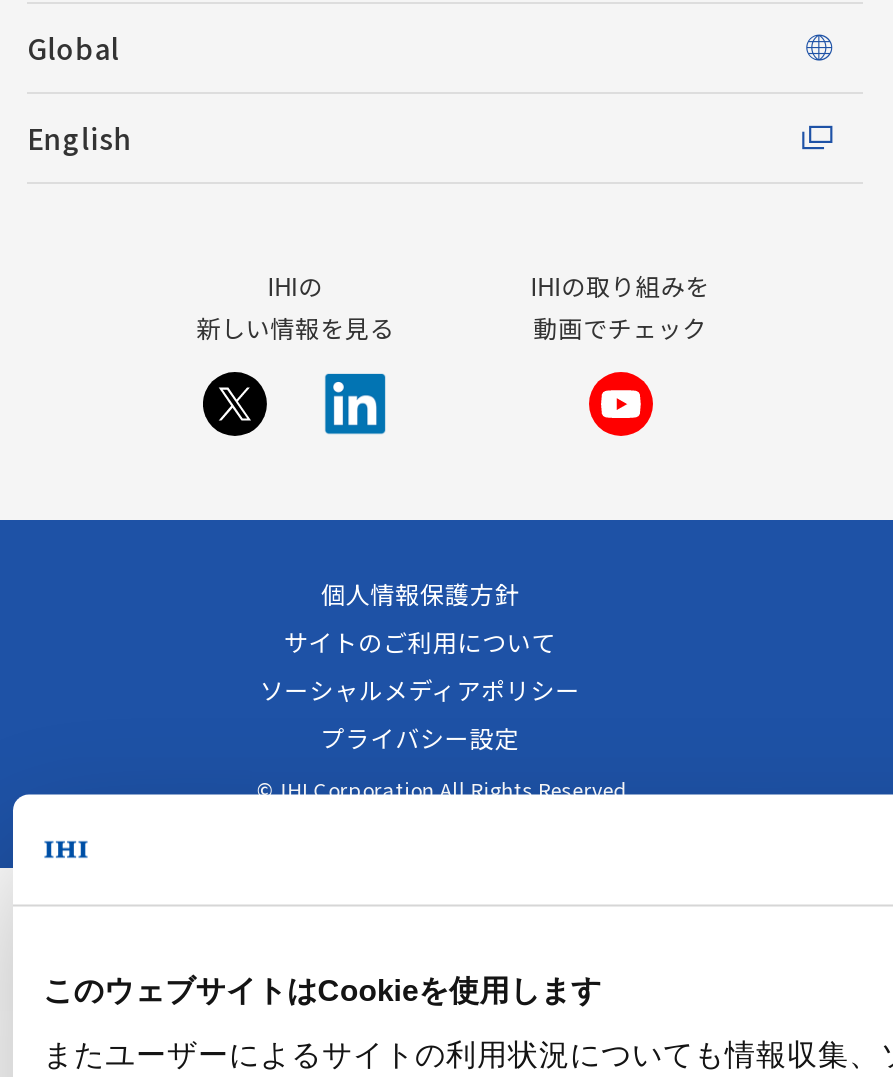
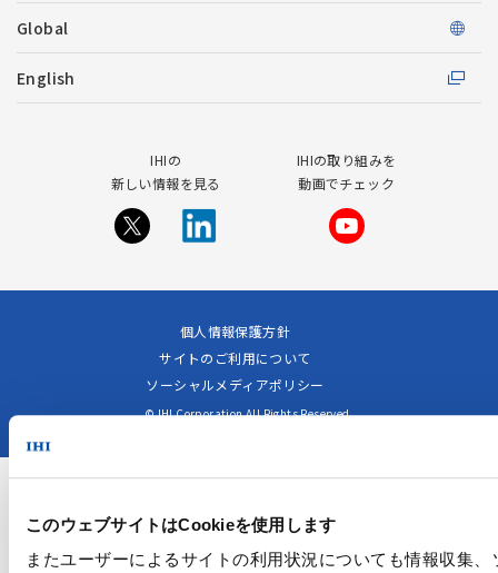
[321,721,519,755] プライバシー設定 -> none

